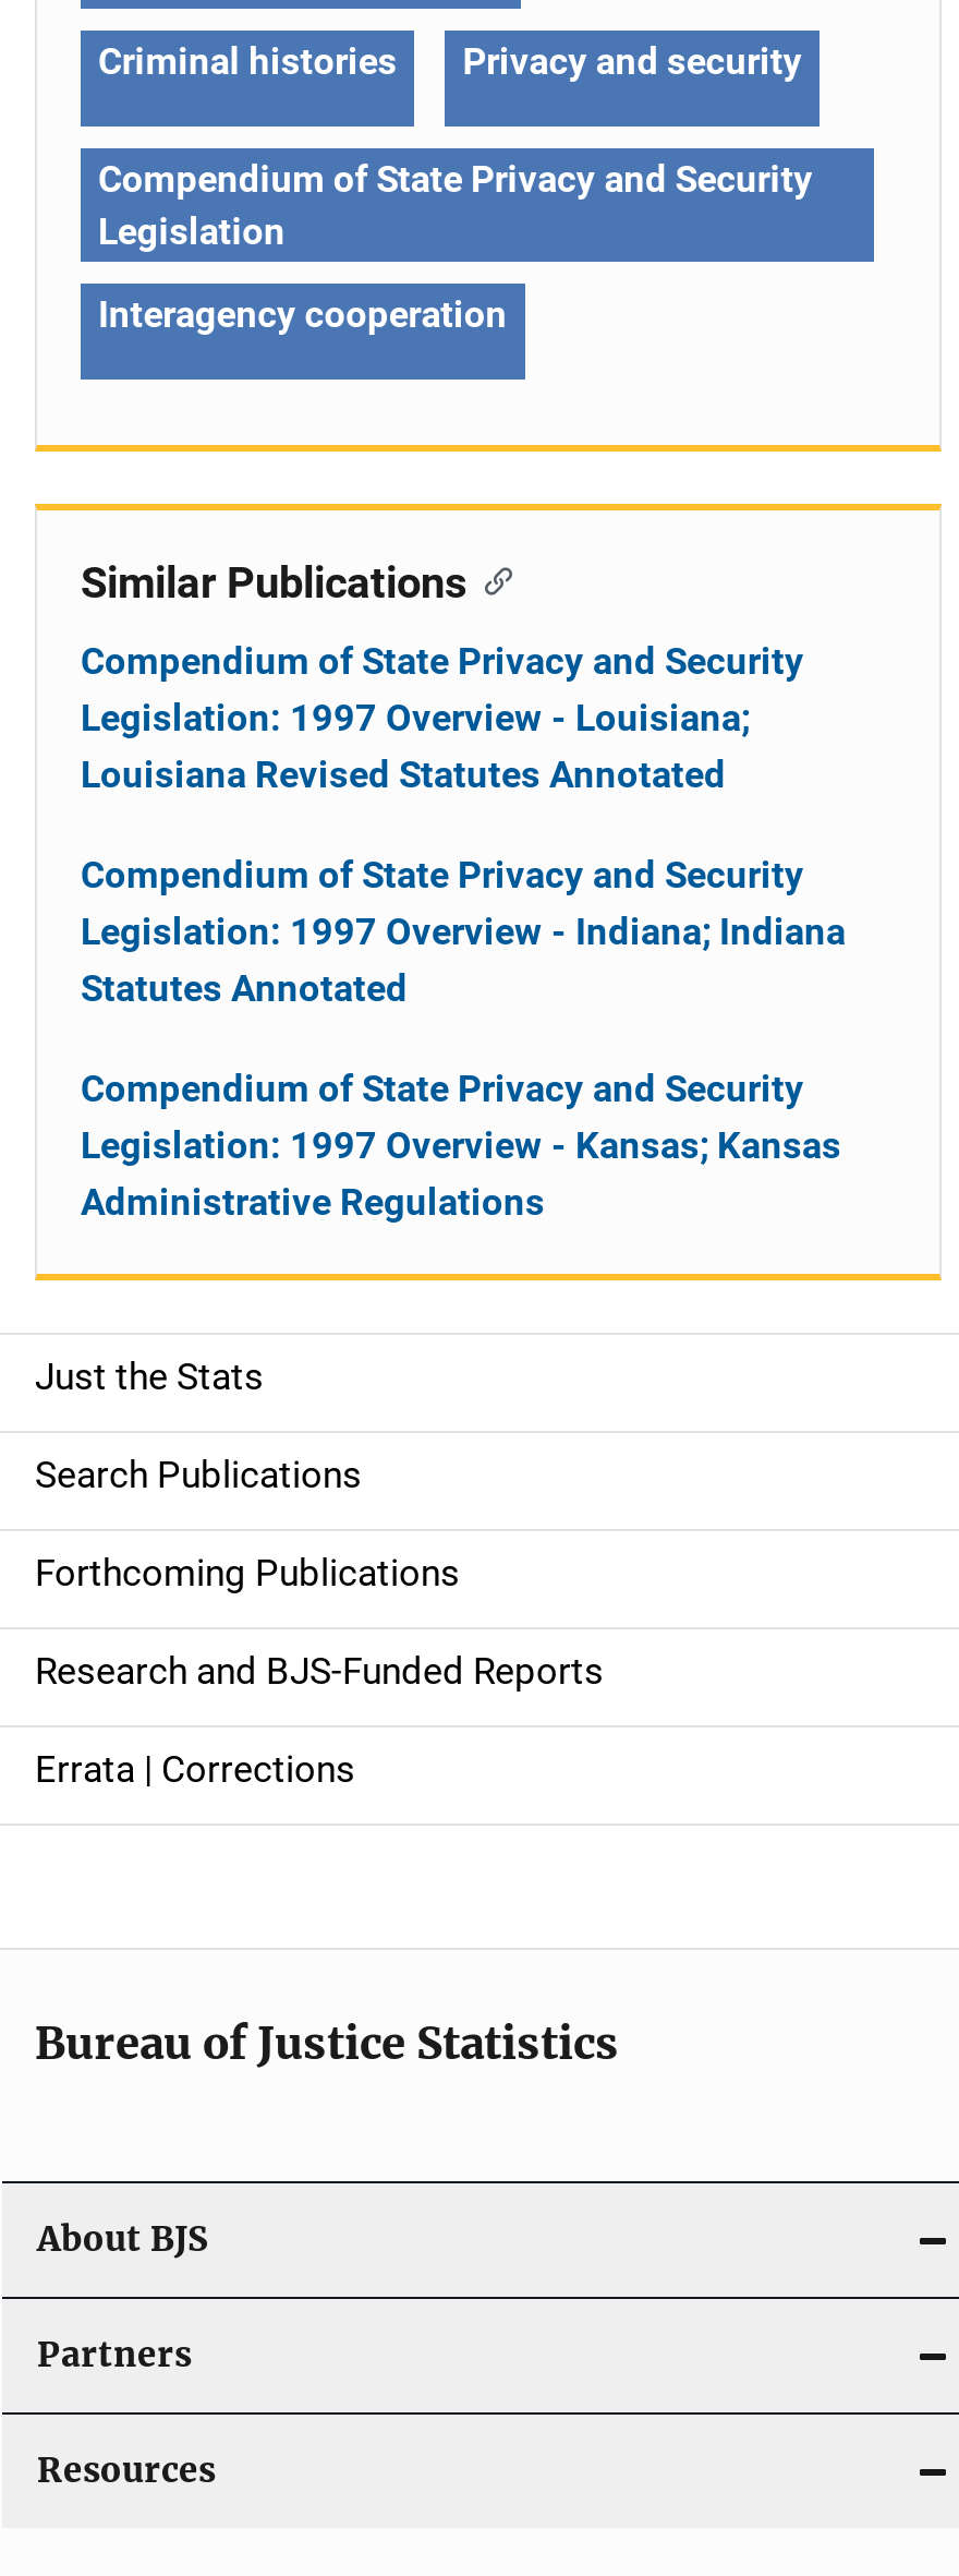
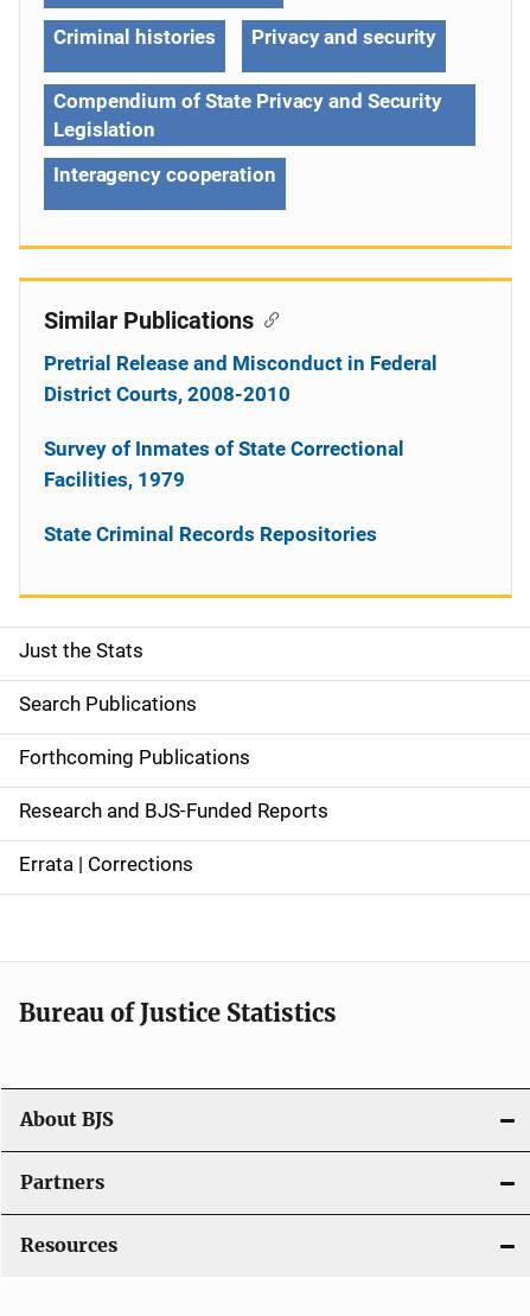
[81,638,804,795] Compendium of State Privacy and Security | Legislation: 1997 Overview - Louisiana; | Louisiana Revised Statutes Annotated -> [44,351,438,405] Pretrial Release and Misconduct in Federal | District Courts, 2008-2010
[81,852,846,1009] Compendium of State Privacy and Security | Legislation: 1997 Overview - Indiana; Indiana | Statutes Annotated -> [44,436,404,491] Survey of Inmates of State Correctional | Facilities, 1979
[81,1066,841,1223] Compendium of State Privacy and Security | Legislation: 1997 Overview - Kansas; Kansas | Administrative Regulations -> [44,522,377,545] State Criminal Records Repositories

